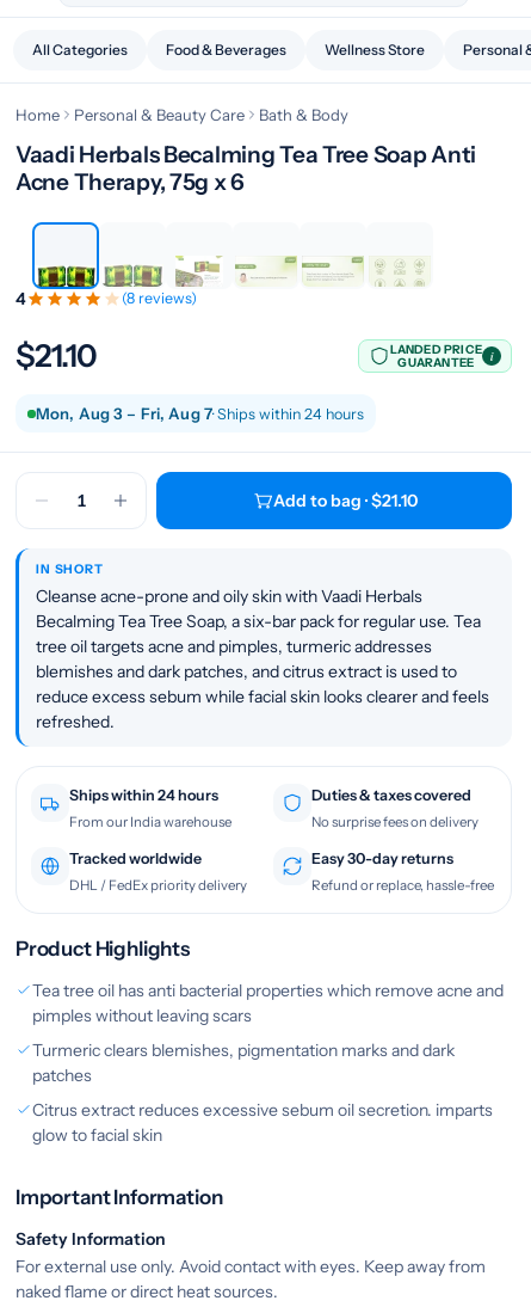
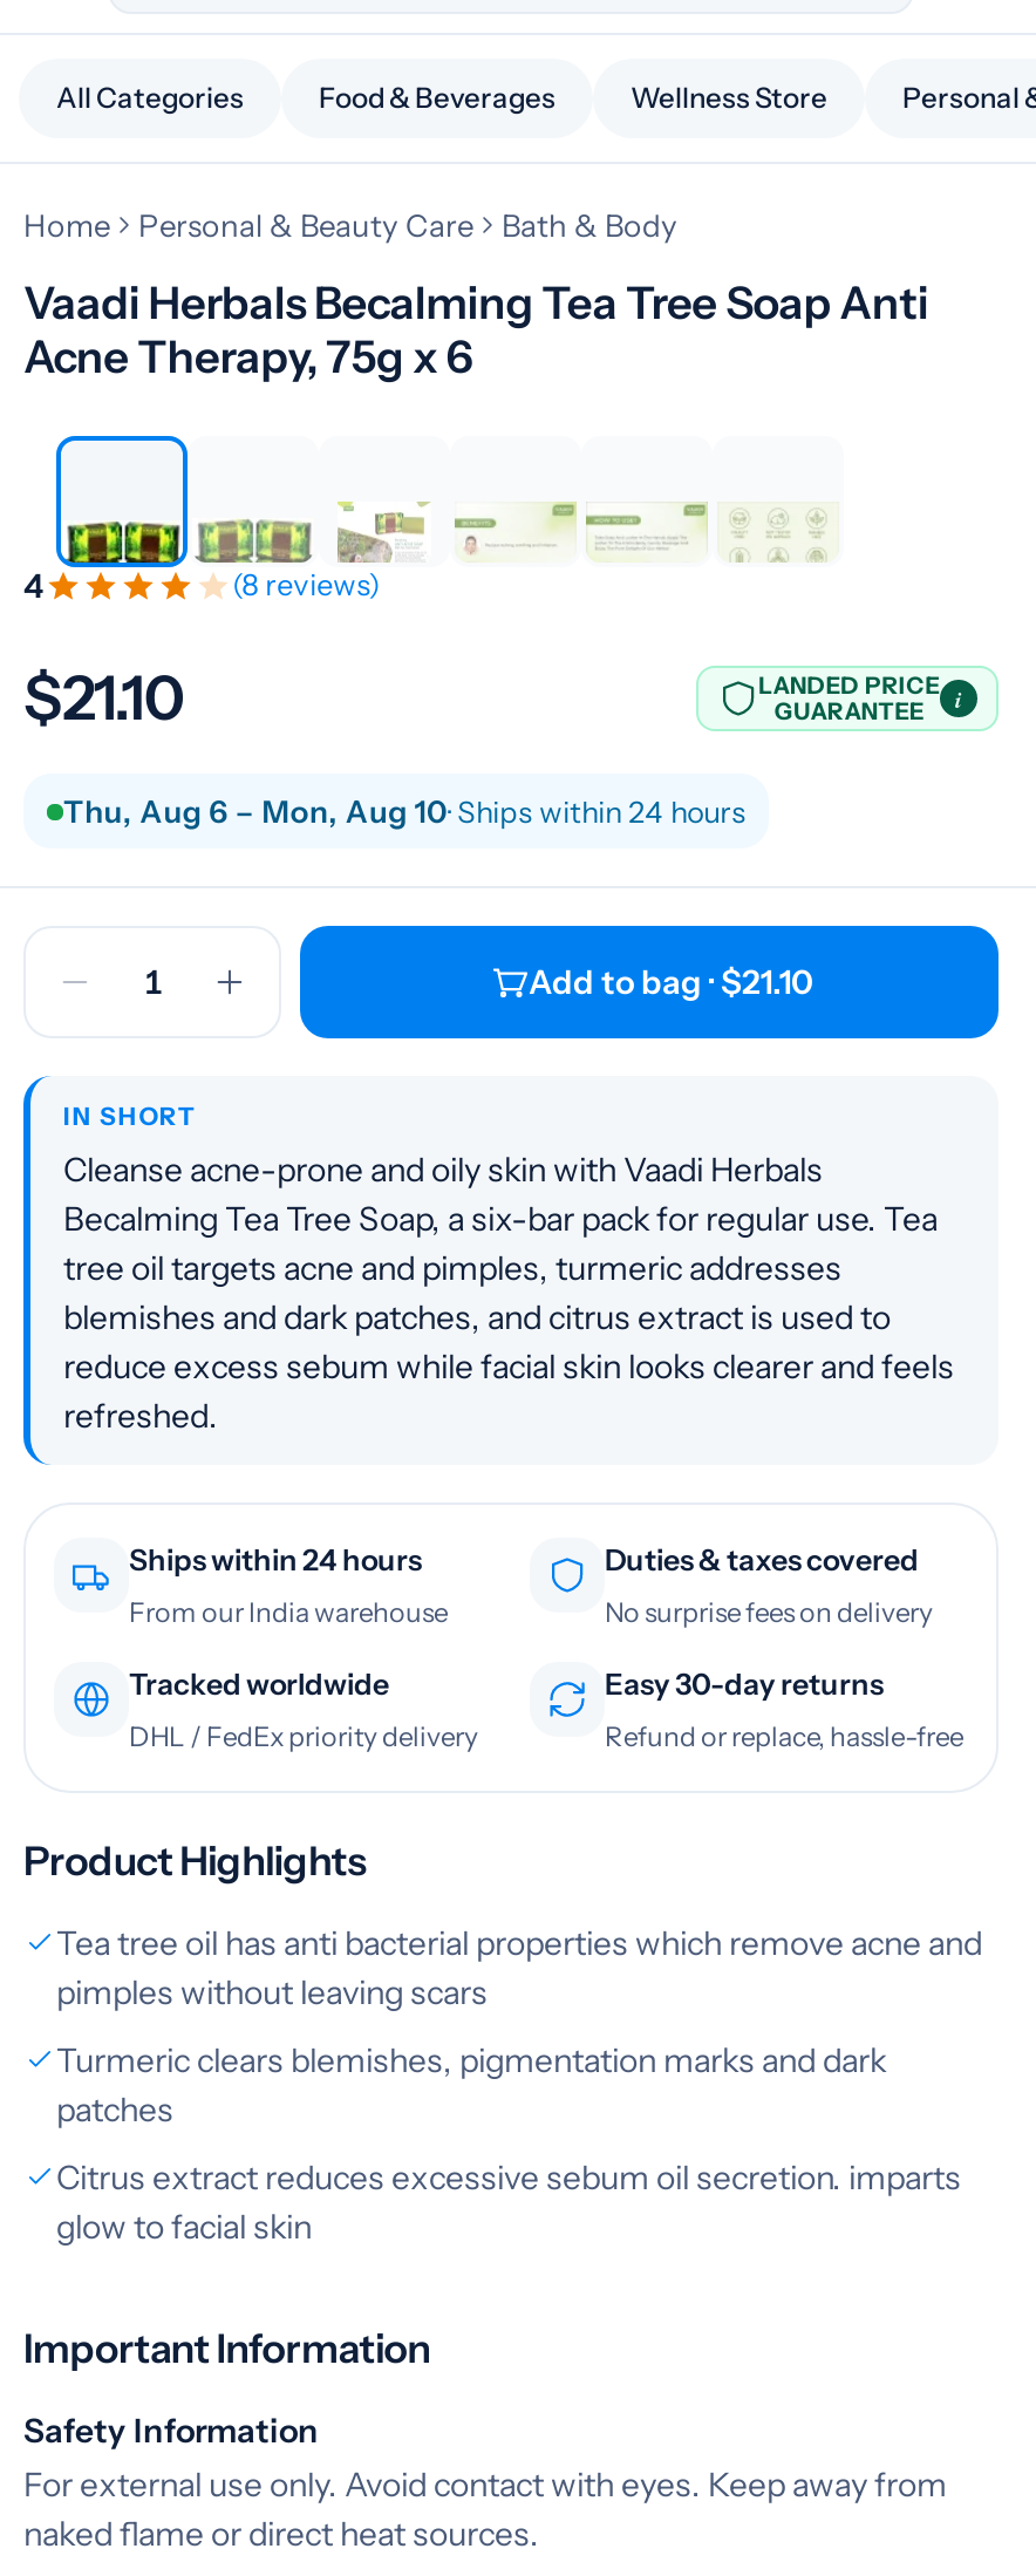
[36,404,364,423] Mon, Aug 3 – Fri, Aug 7 · Ships within 24 hours -> [63,792,746,830] Thu, Aug 6 – Mon, Aug 10 · Ships within 24 hours

